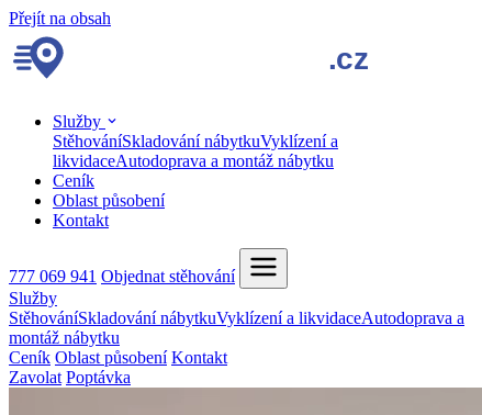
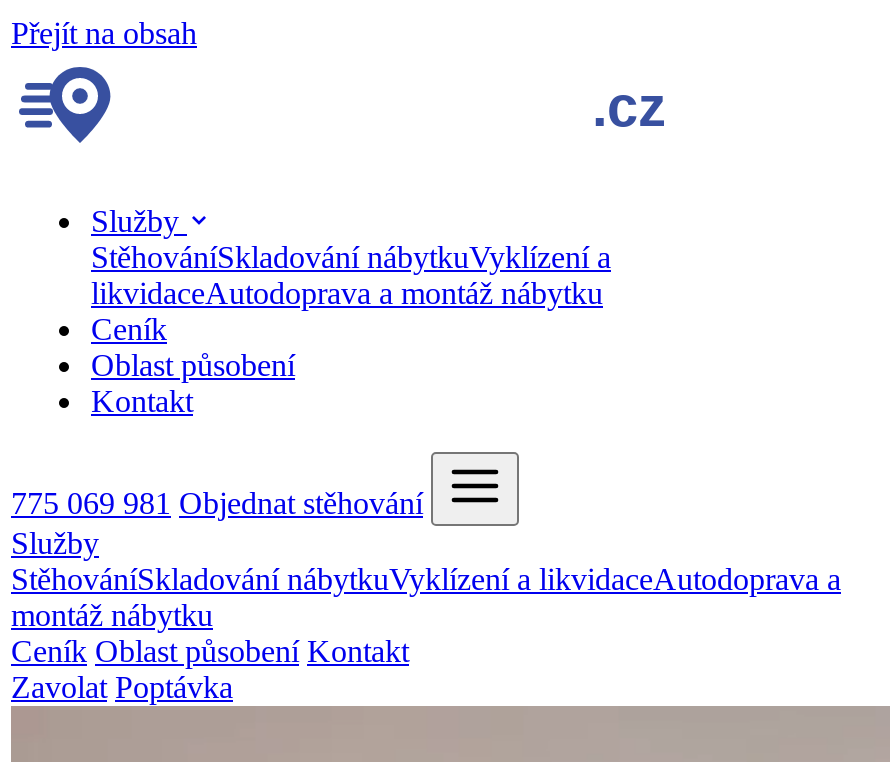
[9,267,235,285] 777 069 941 Objednat stěhování -> [11,486,423,520] 775 069 981 Objednat stěhování

